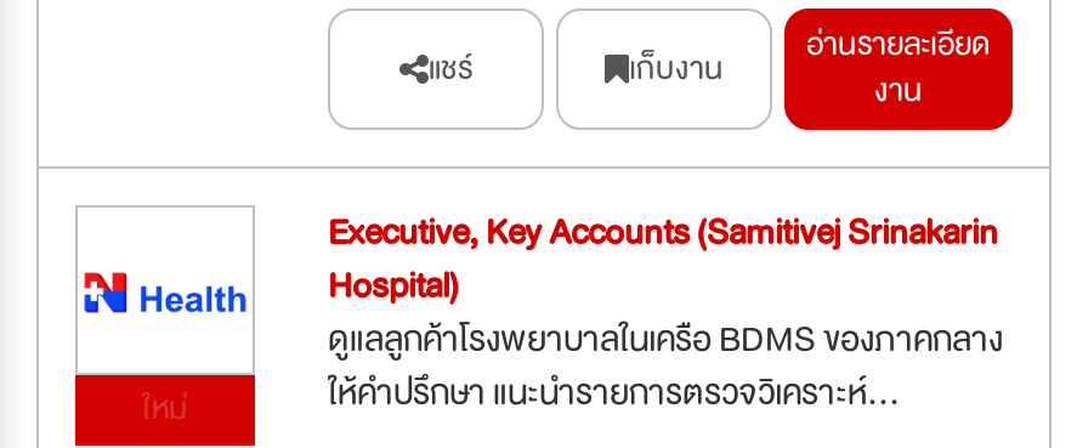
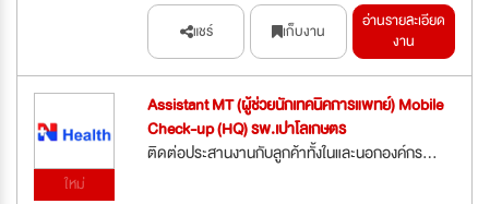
[328,204,1003,423] Executive, Key Accounts (Samitivej Srinakarin | Hospital) | ดูแลลูกค้าโรงพยาบาลในเครือ BDMS ของภาคกลาง | ให้คำปรึกษา แนะนำรายการตรวจวิเคราะห์... -> [147,92,443,166] Assistant MT (ผู้ช่วยนักเทคนิคการแพทย์) Mobile | Check-up (HQ) รพ.เปาโลเกษตร | ติดต่อประสานงานกับลูกค้าทั้งในและนอกองค์กร...

